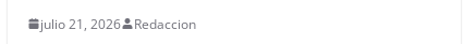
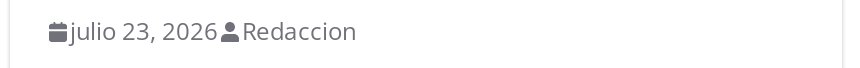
[40,15,196,33] julio 21, 2026 Redaccion -> [70,14,356,48] julio 23, 2026 Redaccion

